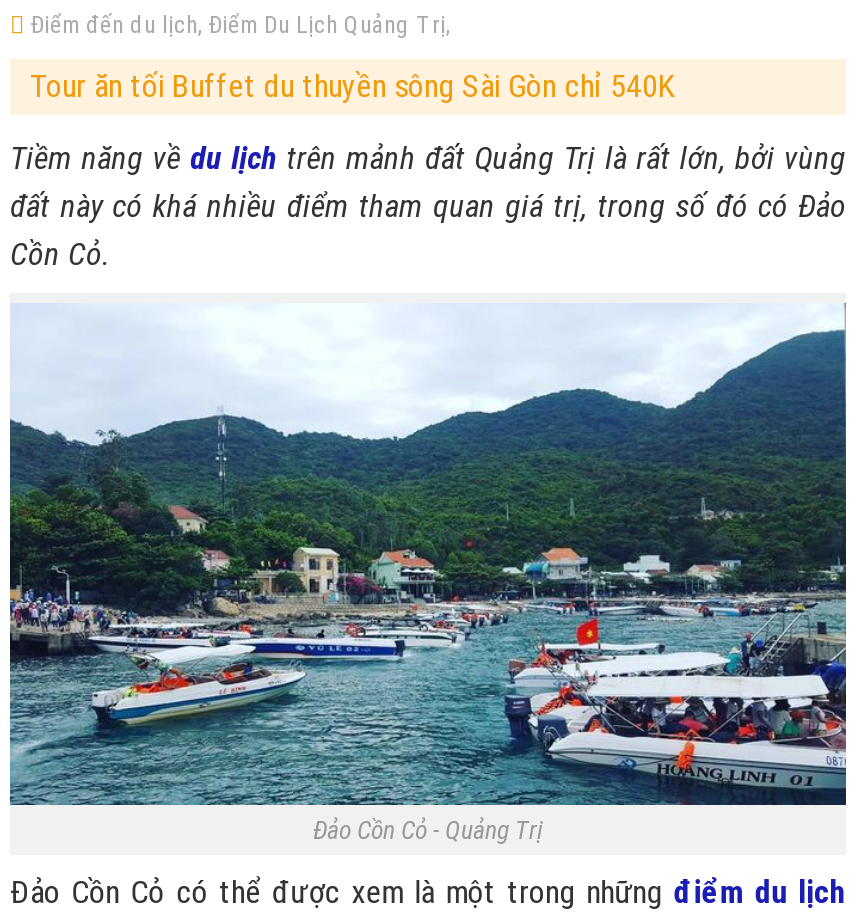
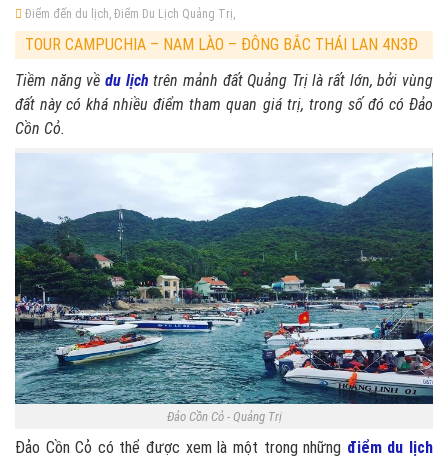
[30,67,676,105] Tour ăn tối Buffet du thuyền sông Sài Gòn chỉ 540K -> [25,35,418,54] TOUR CAMPUCHIA – NAM LÀO – ĐÔNG BẮC THÁI LAN 4N3Đ

